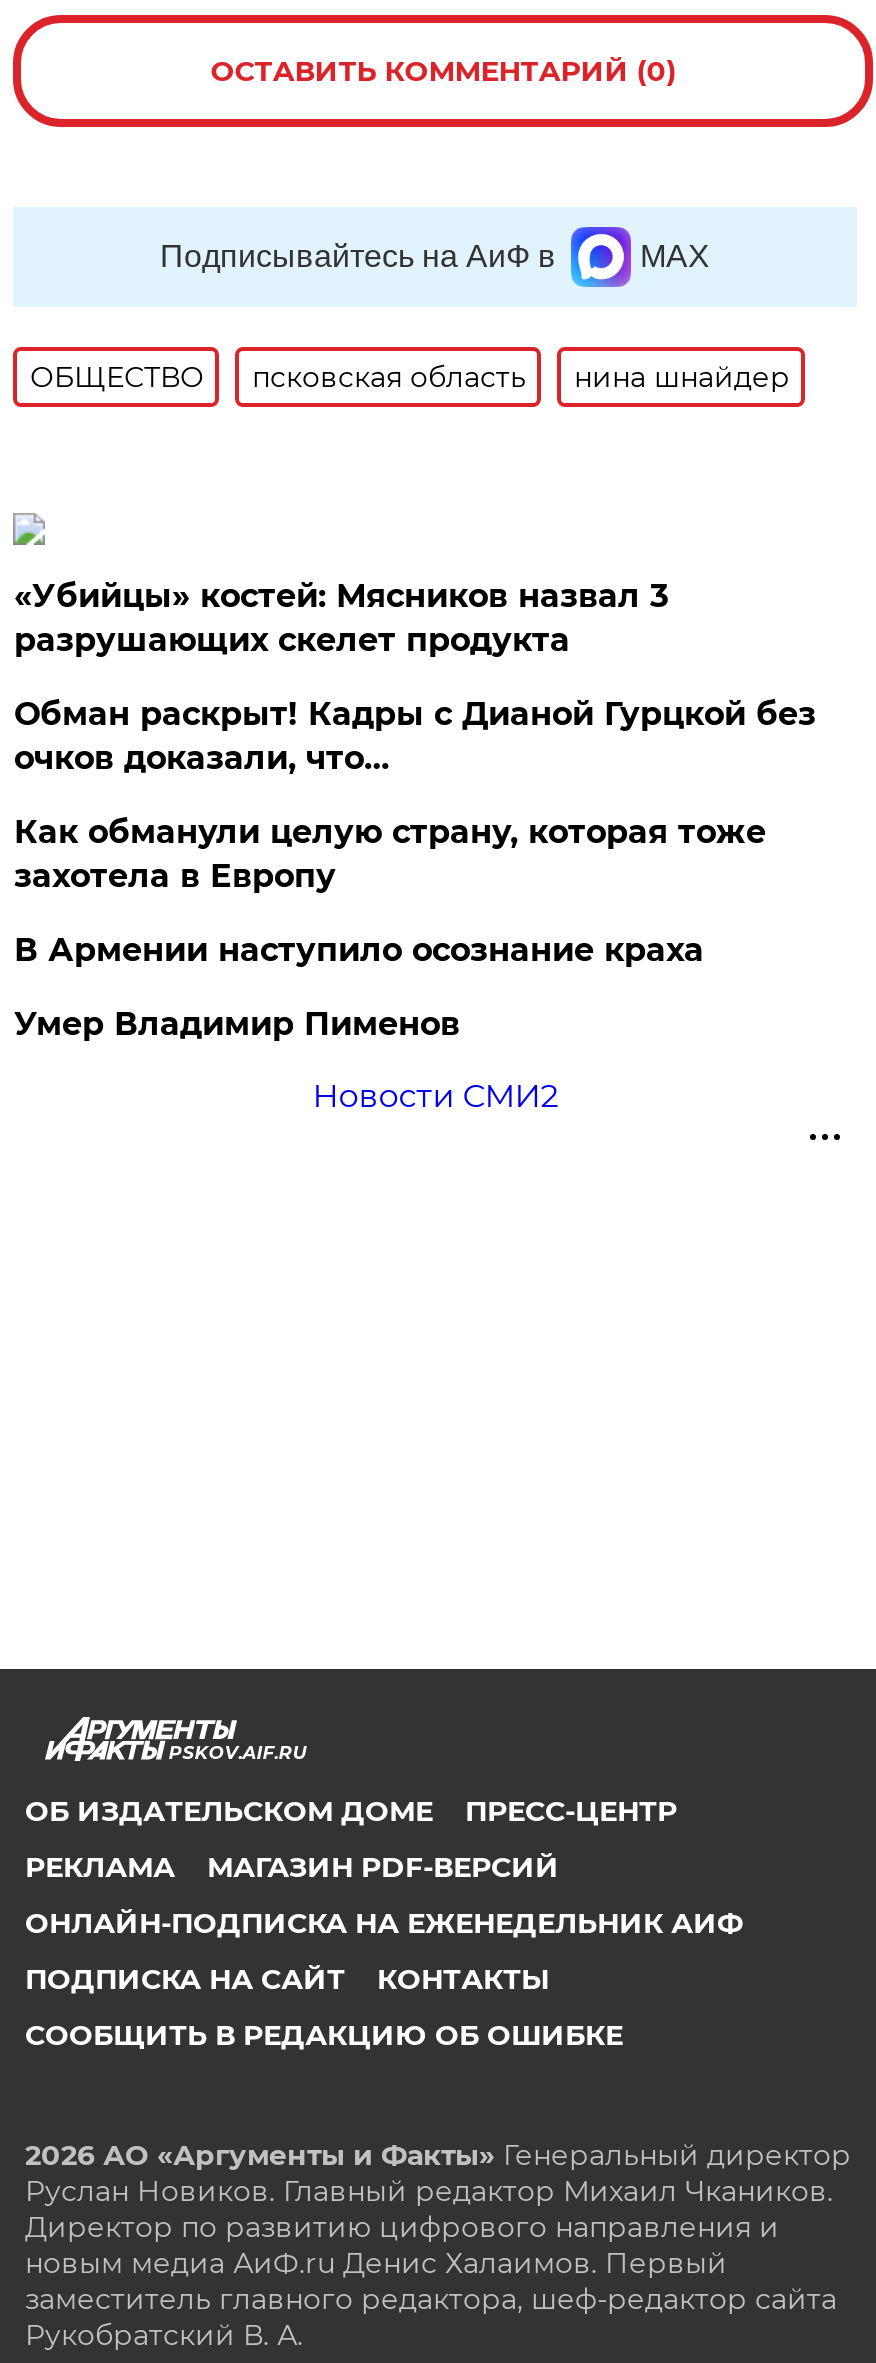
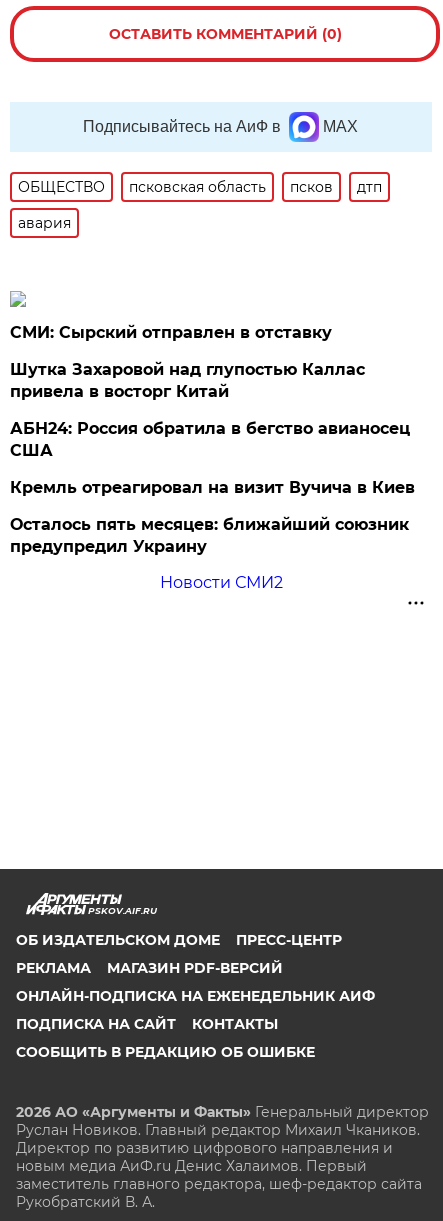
[574,359,790,395] нина шнайдер -> [18,178,382,232] псков | дтп | авария
[14,577,816,1043] «Убийцы» костей: Мясников назвал 3 | разрушающих скелет продукта | Обман раскрыт! Кадры с Дианой Гурцкой без | очков доказали, что… | Как обманули целую страну, которая тоже | захотела в Европу | В Армении наступило осознание краха | Умер Владимир Пименов -> [10,323,415,556] СМИ: Сырский отправлен в отставку | Шутка Захаровой над глупостью Каллас | привела в восторг Китай | АБН24: Россия обратила в бегство авианосец | США | Кремль отреагировал на визит Вучича в Киев | Осталось пять месяцев: ближайший союзник | предупредил Украину

